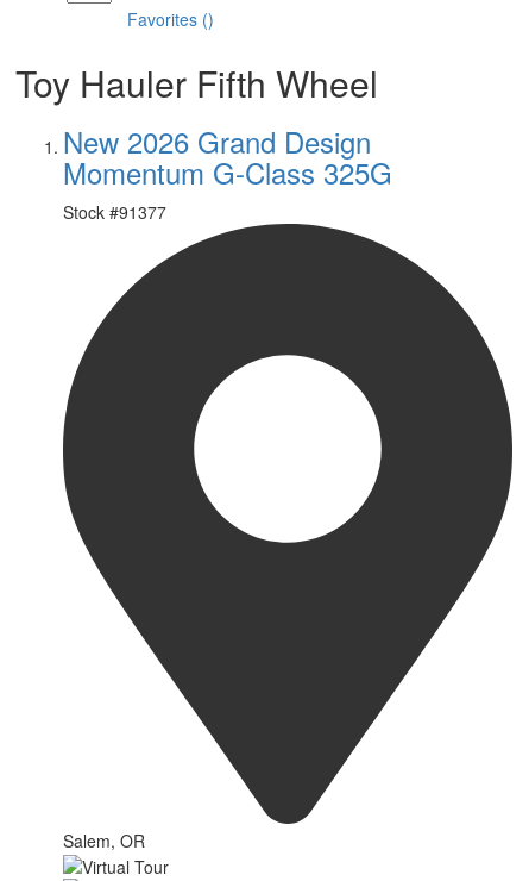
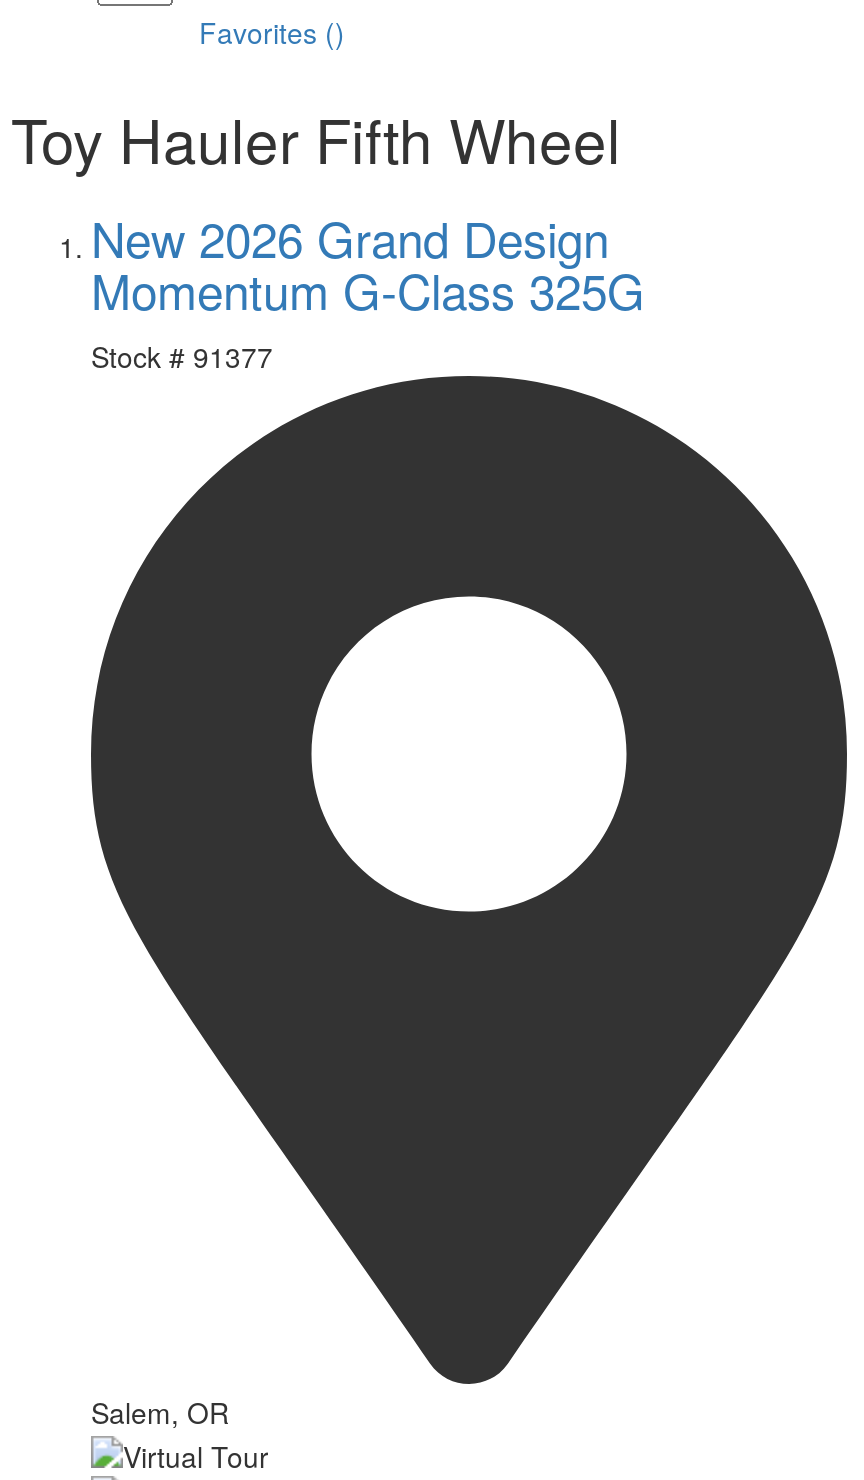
[63,200,166,223] Stock #91377 -> [91,335,273,375] Stock # 91377

